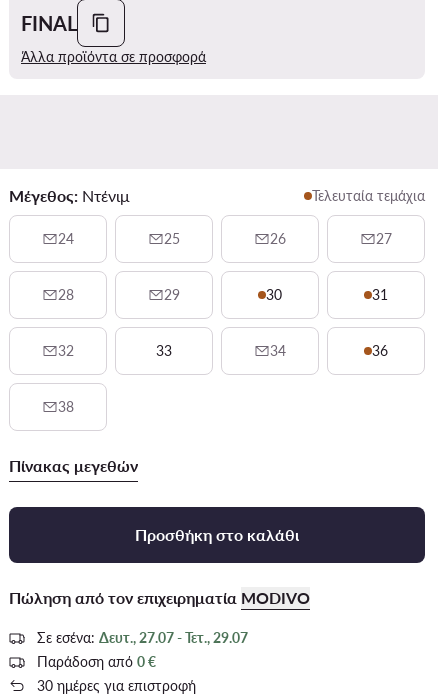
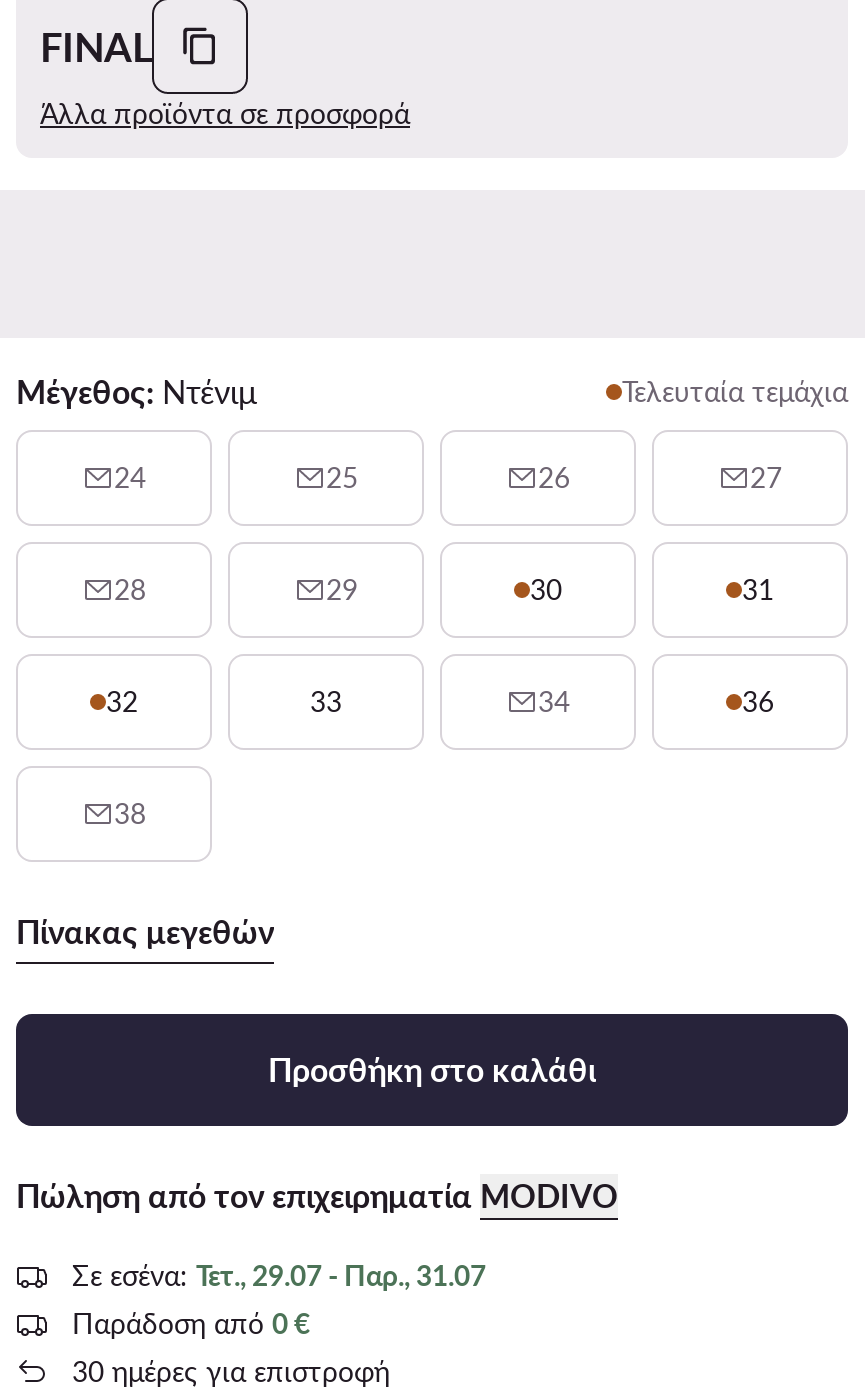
[37,629,248,646] Σε εσένα: Δευτ., 27.07 - Τετ., 29.07 -> [72,1258,486,1292] Σε εσένα: Τετ., 29.07 - Παρ., 31.07

